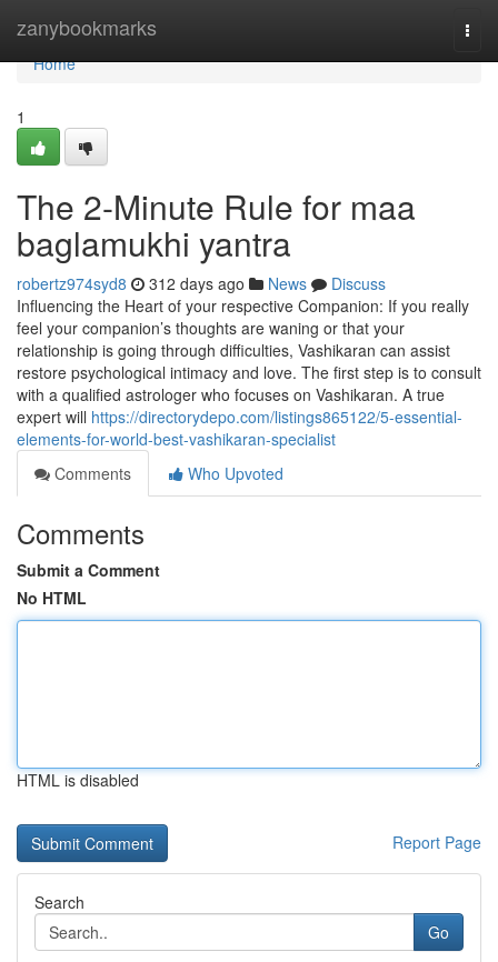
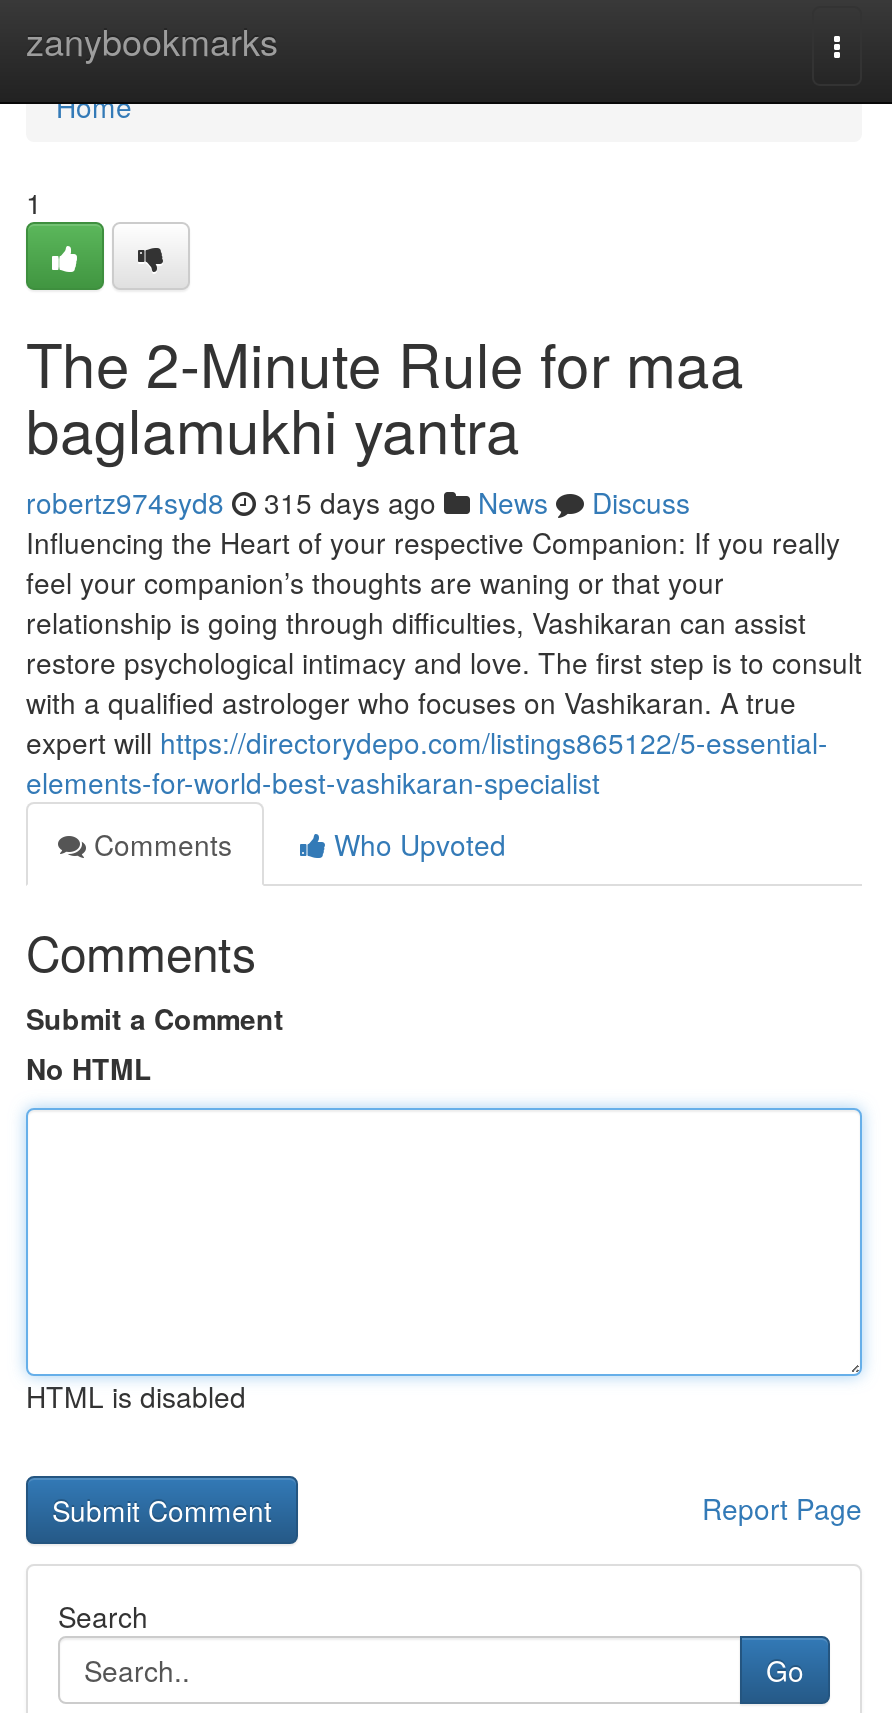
[17,272,386,294] robertz974syd8 312 days ago News Discuss -> [26,482,690,522] robertz974syd8 315 days ago News Discuss

